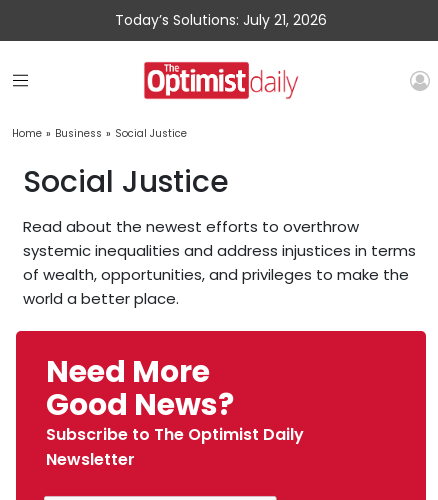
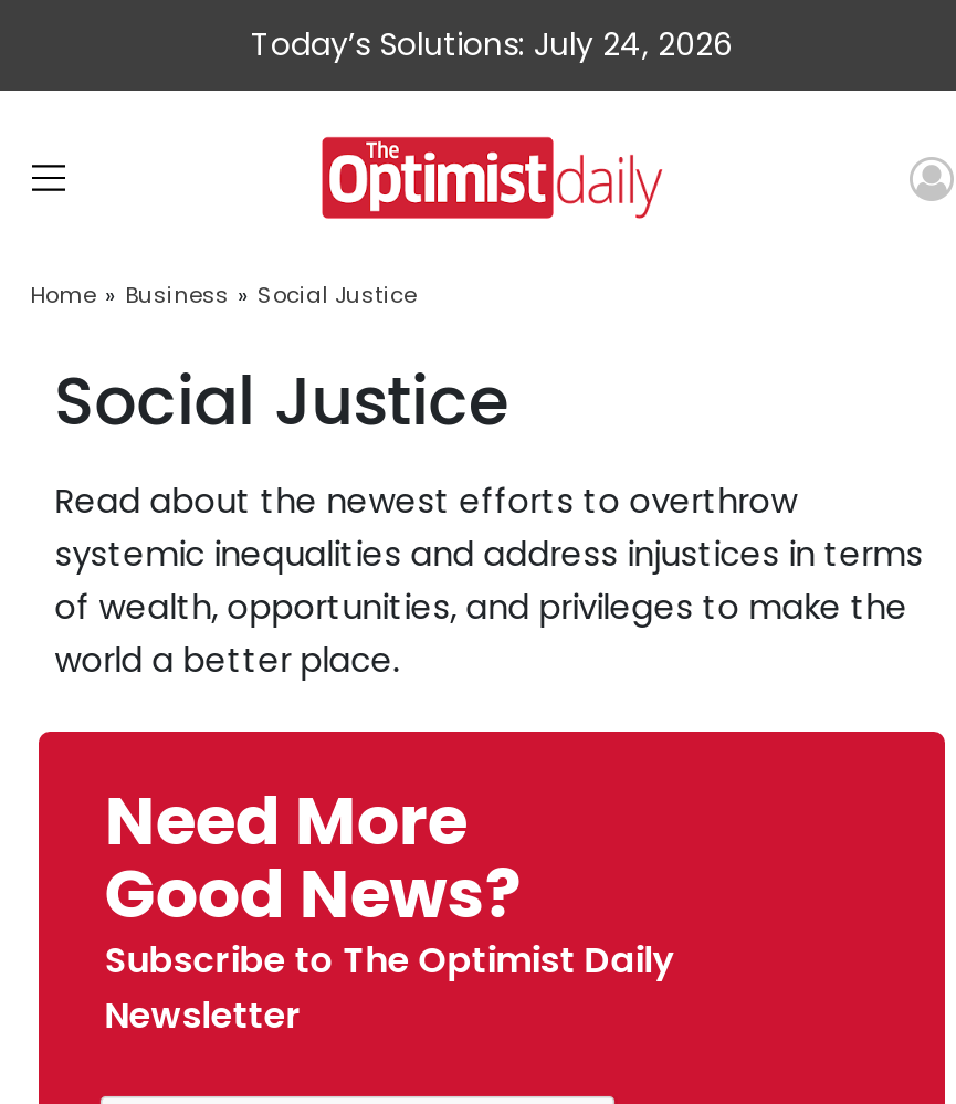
[115,10,327,30] Today’s Solutions: July 21, 2026 -> [251,22,733,66] Today’s Solutions: July 24, 2026

